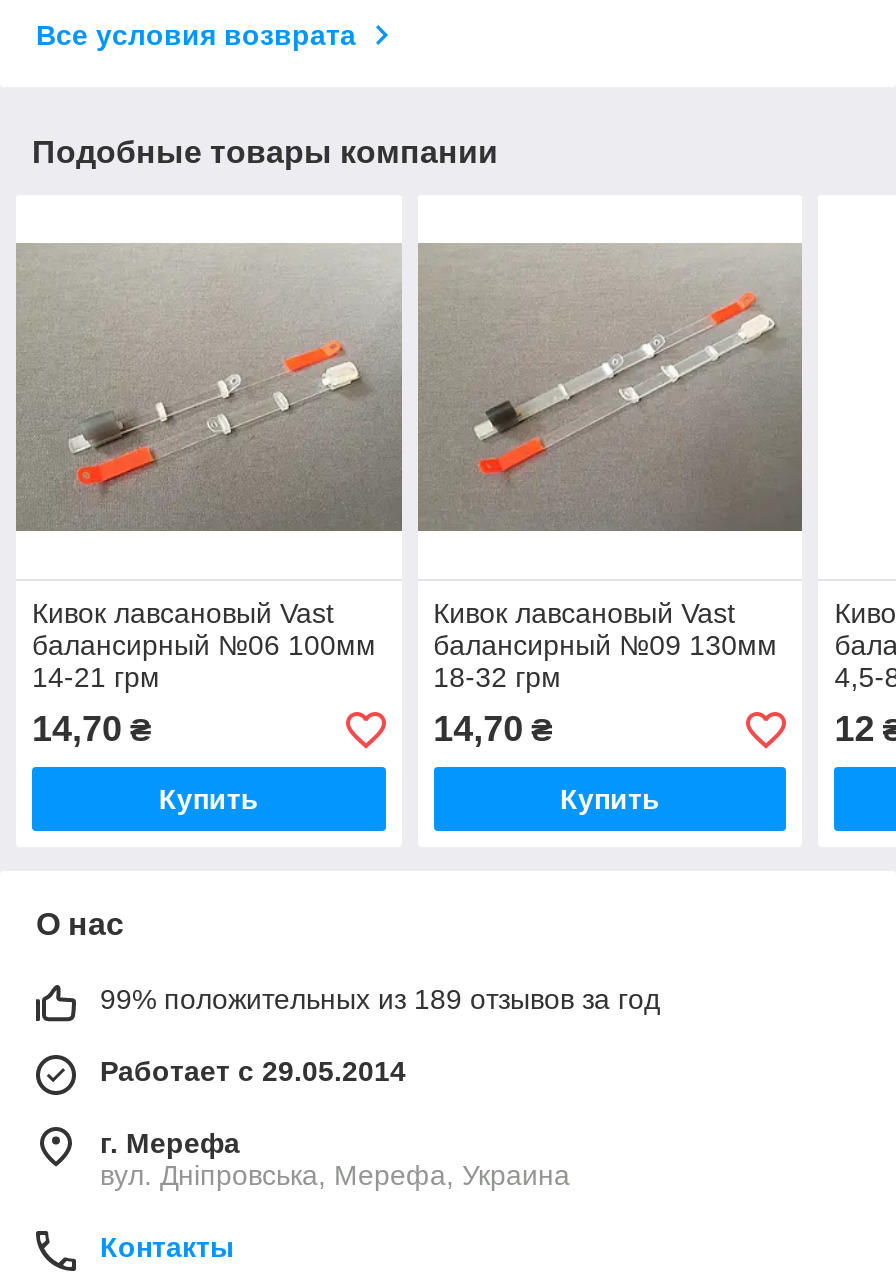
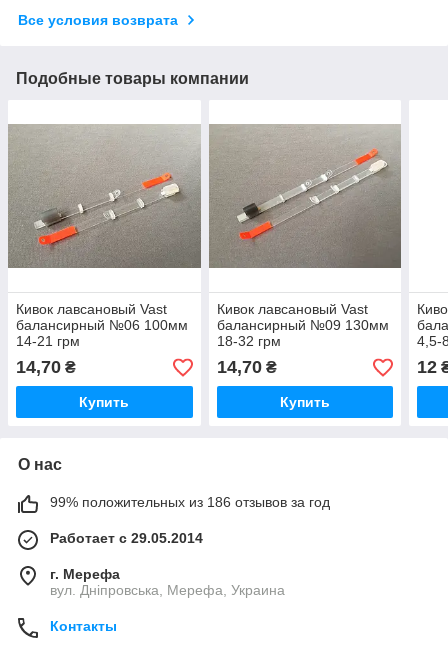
[100,984,660,1016] 99% положительных из 189 отзывов за год -> [50,494,330,510] 99% положительных из 186 отзывов за год

